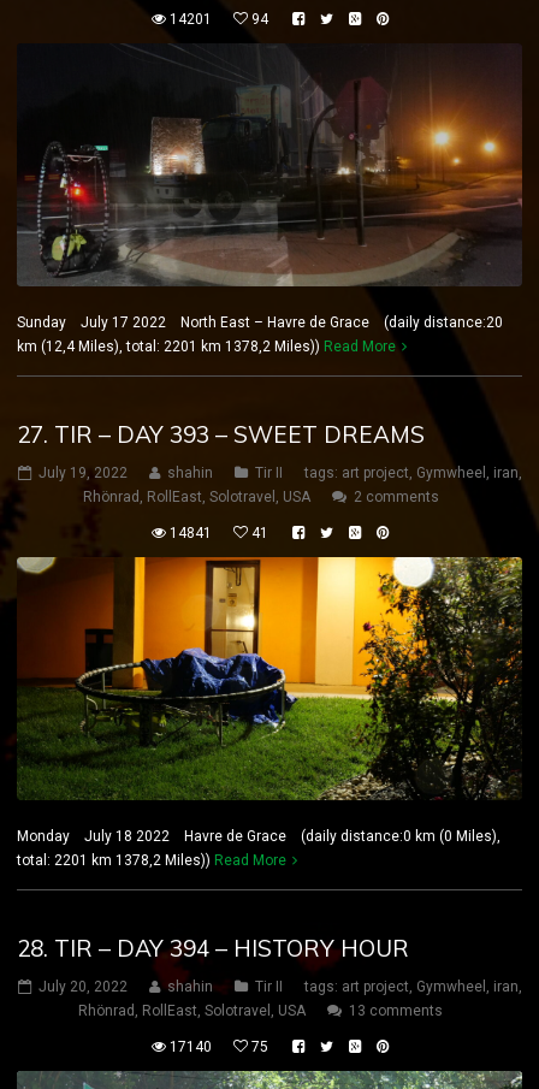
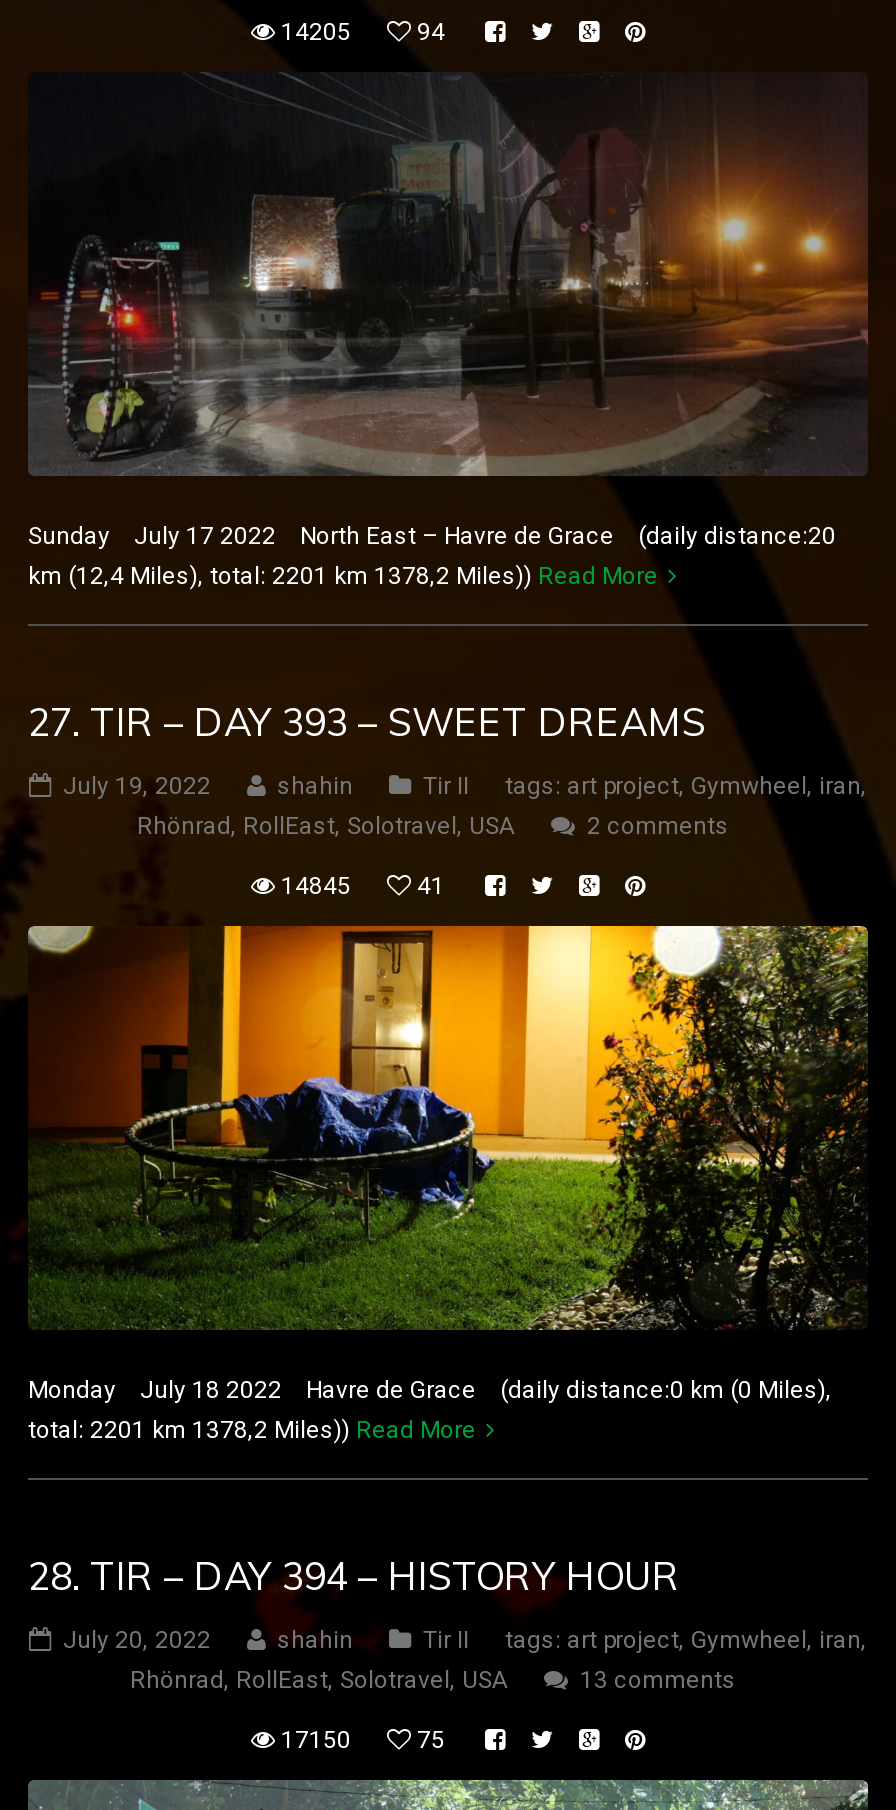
[169,11,211,28] 14201 -> [281,18,351,46] 14205
[169,525,211,542] 14841 -> [281,873,351,901] 14845
[169,1039,211,1056] 17140 -> [281,1727,351,1755] 17150

